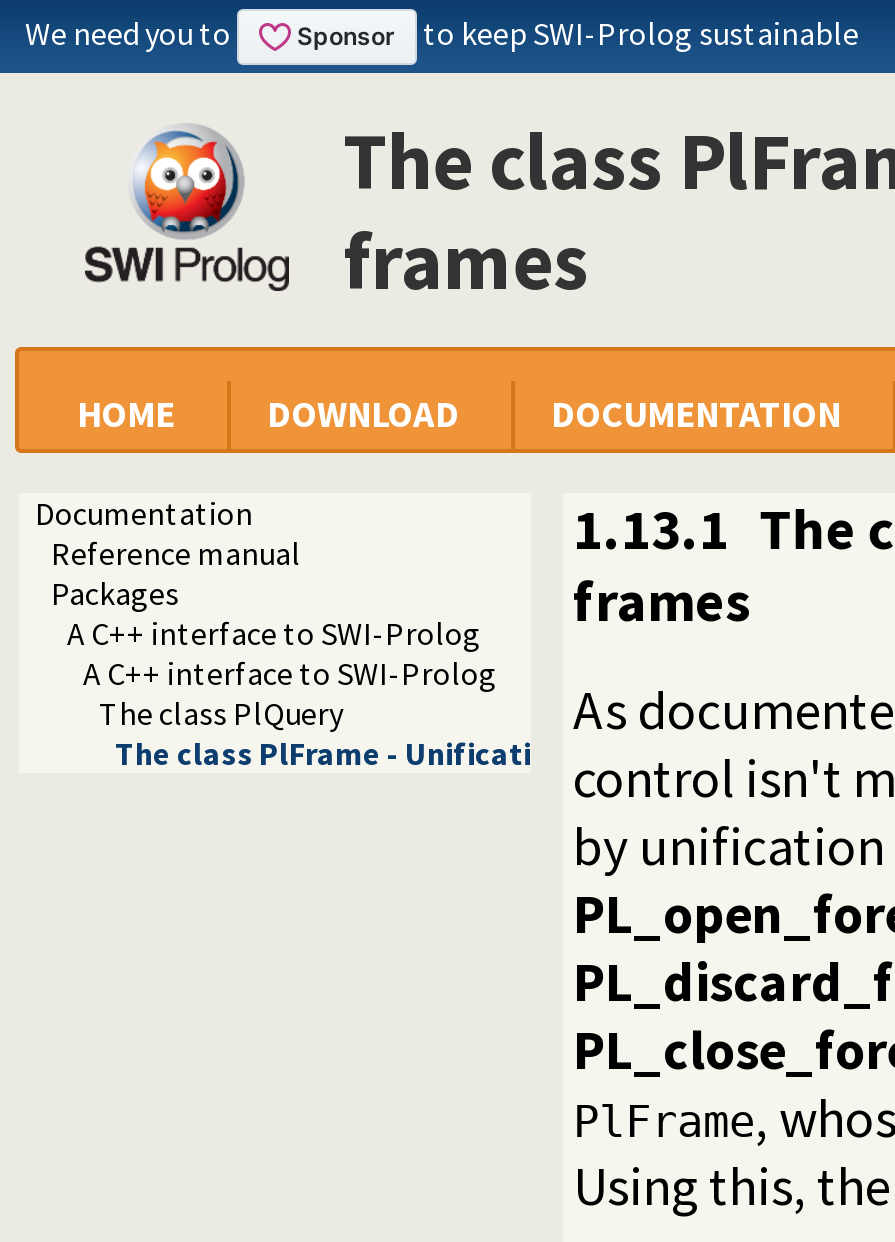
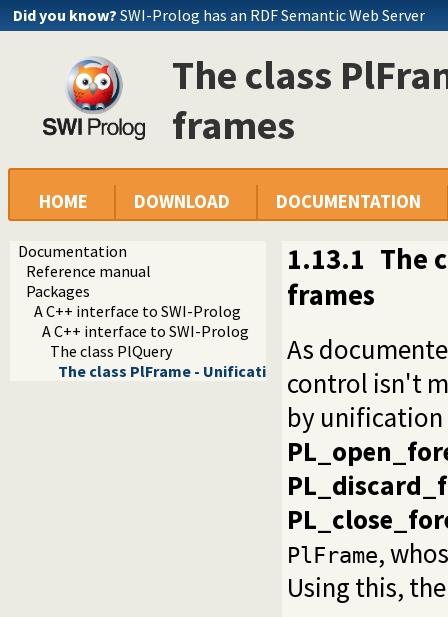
[25,13,859,53] We need you to | to keep SWI-Prolog sustainable -> [13,5,425,25] Did you know? SWI-Prolog has an RDF Semantic Web Server

